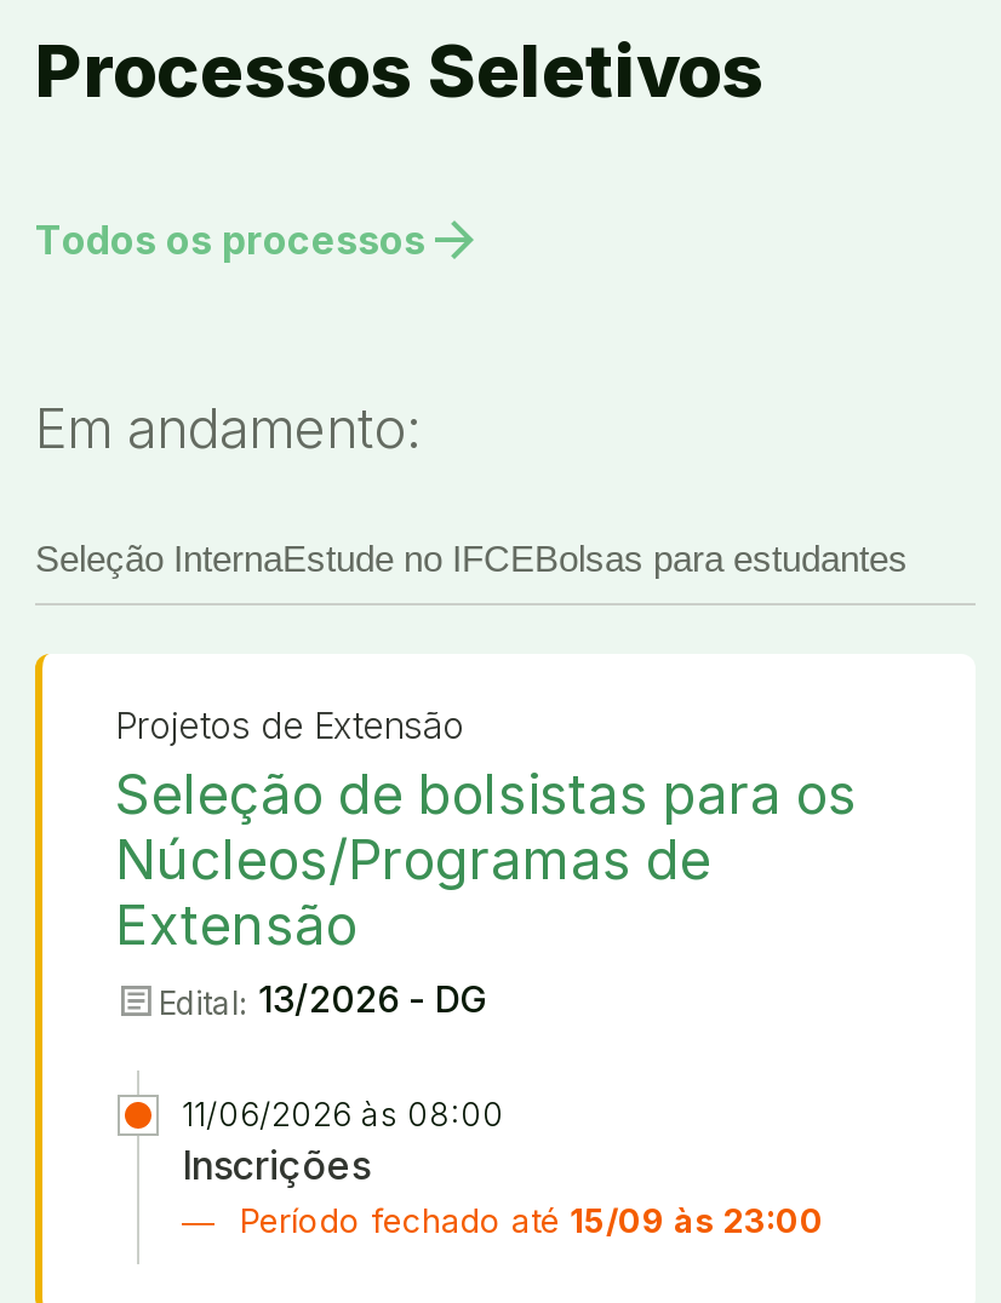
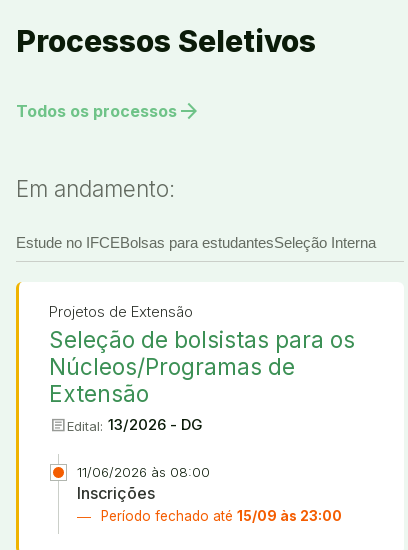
[35,539,908,580] Seleção InternaEstude no IFCEBolsas para estudantes -> [16,234,376,251] Estude no IFCEBolsas para estudantesSeleção Interna

